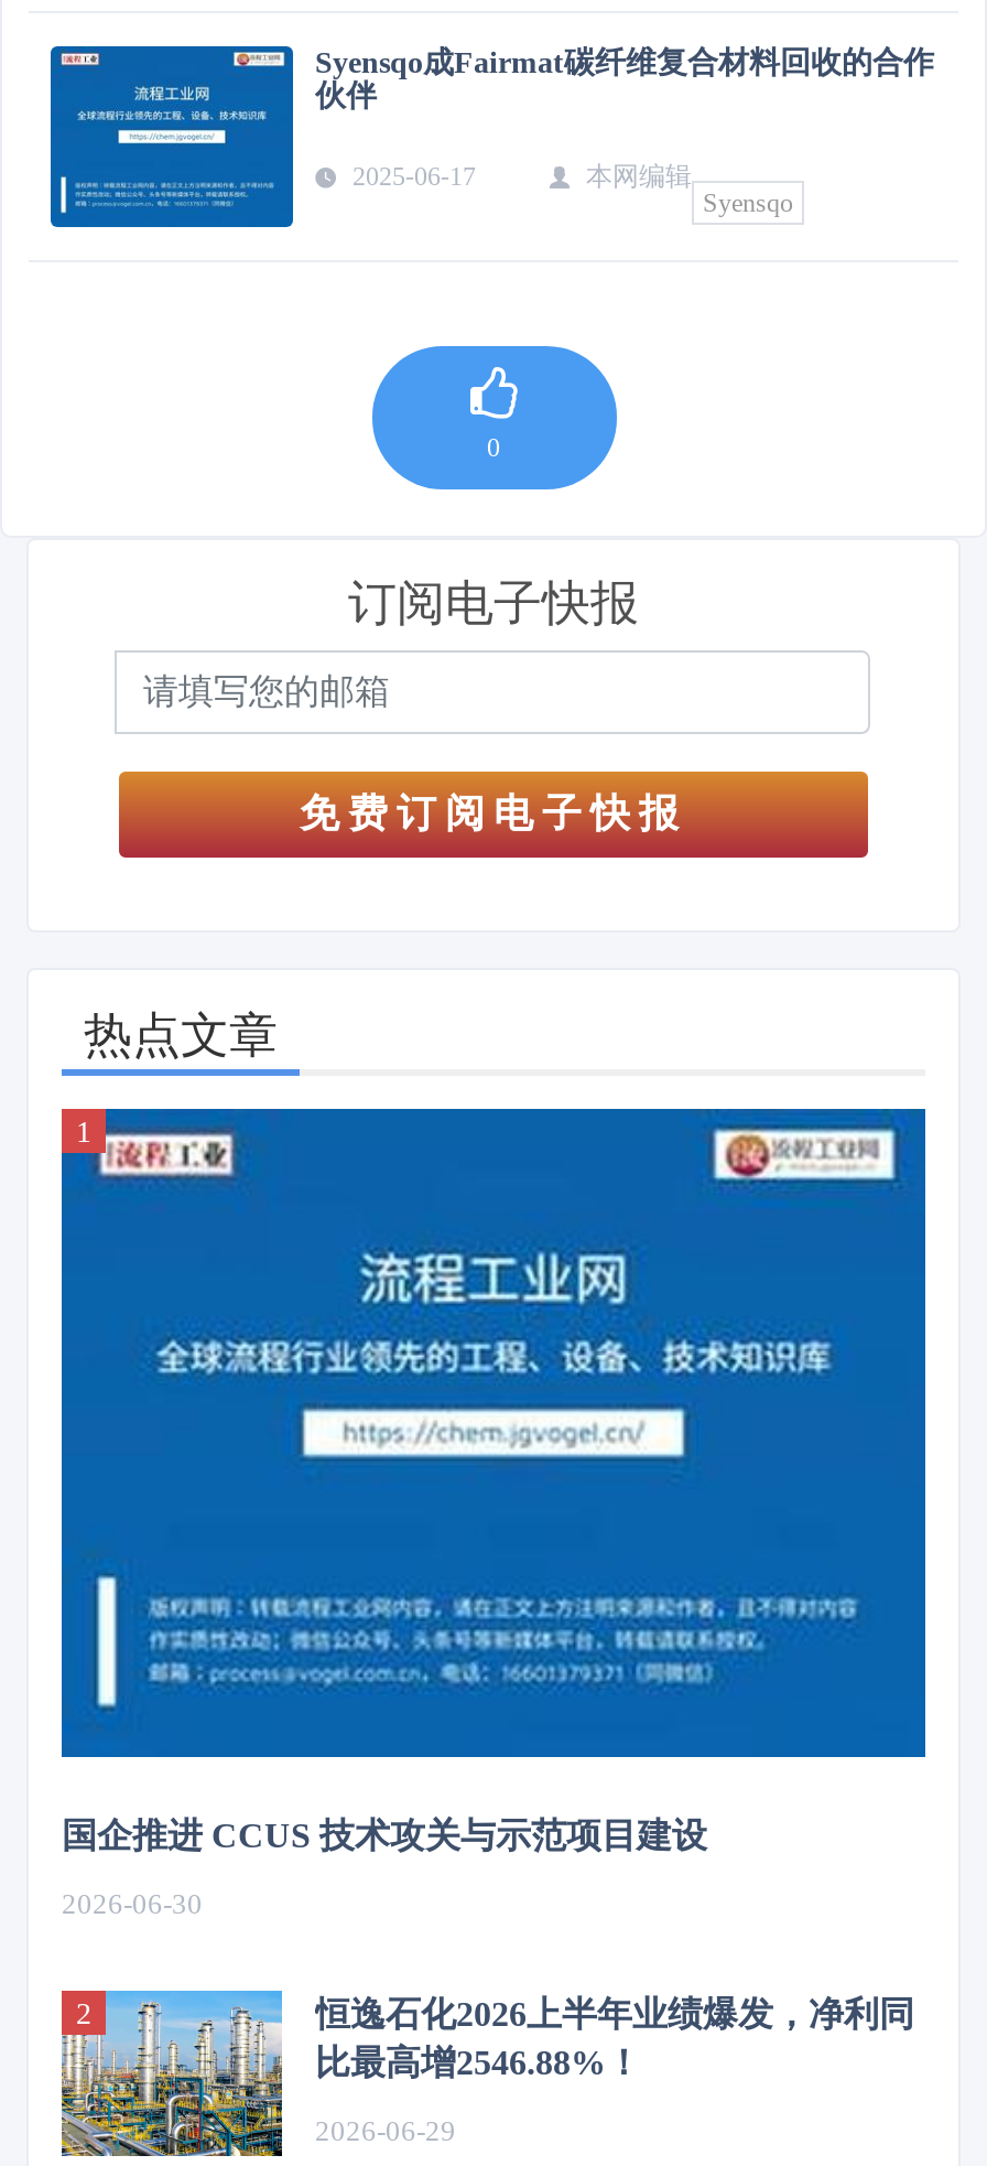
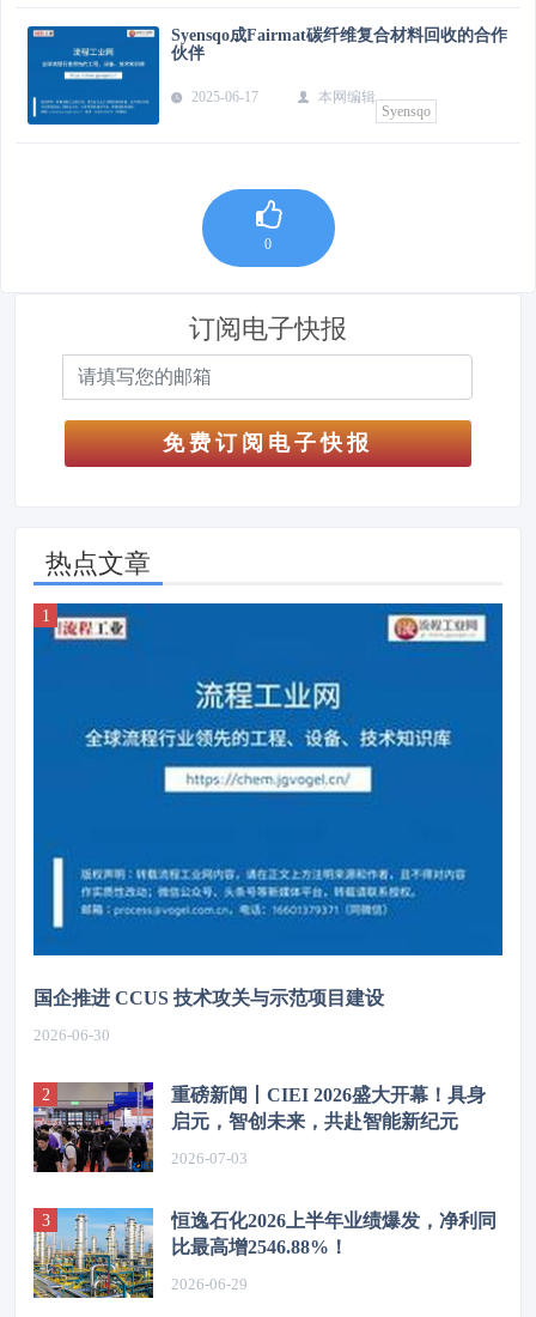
none -> [32,1081,486,1173] [image] | 重磅新闻丨CIEI 2026盛大开幕！具身 | 启元，智创未来，共赴智能新纪元 | 2026-07-03

